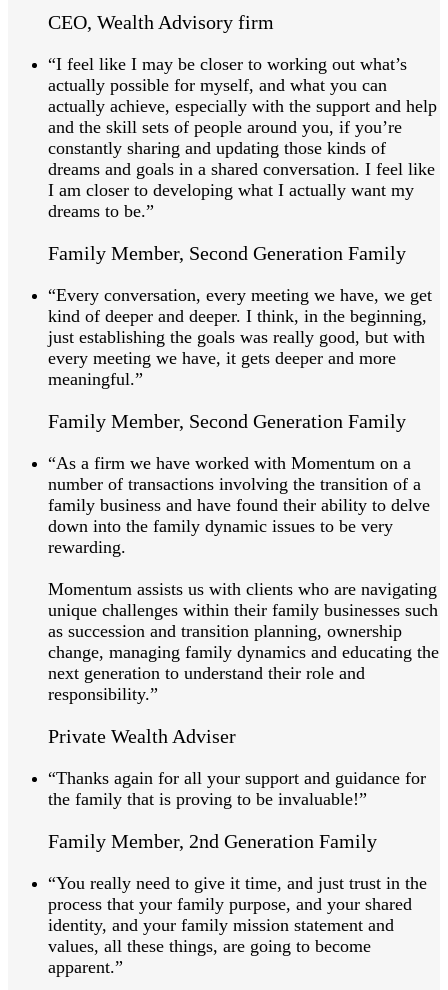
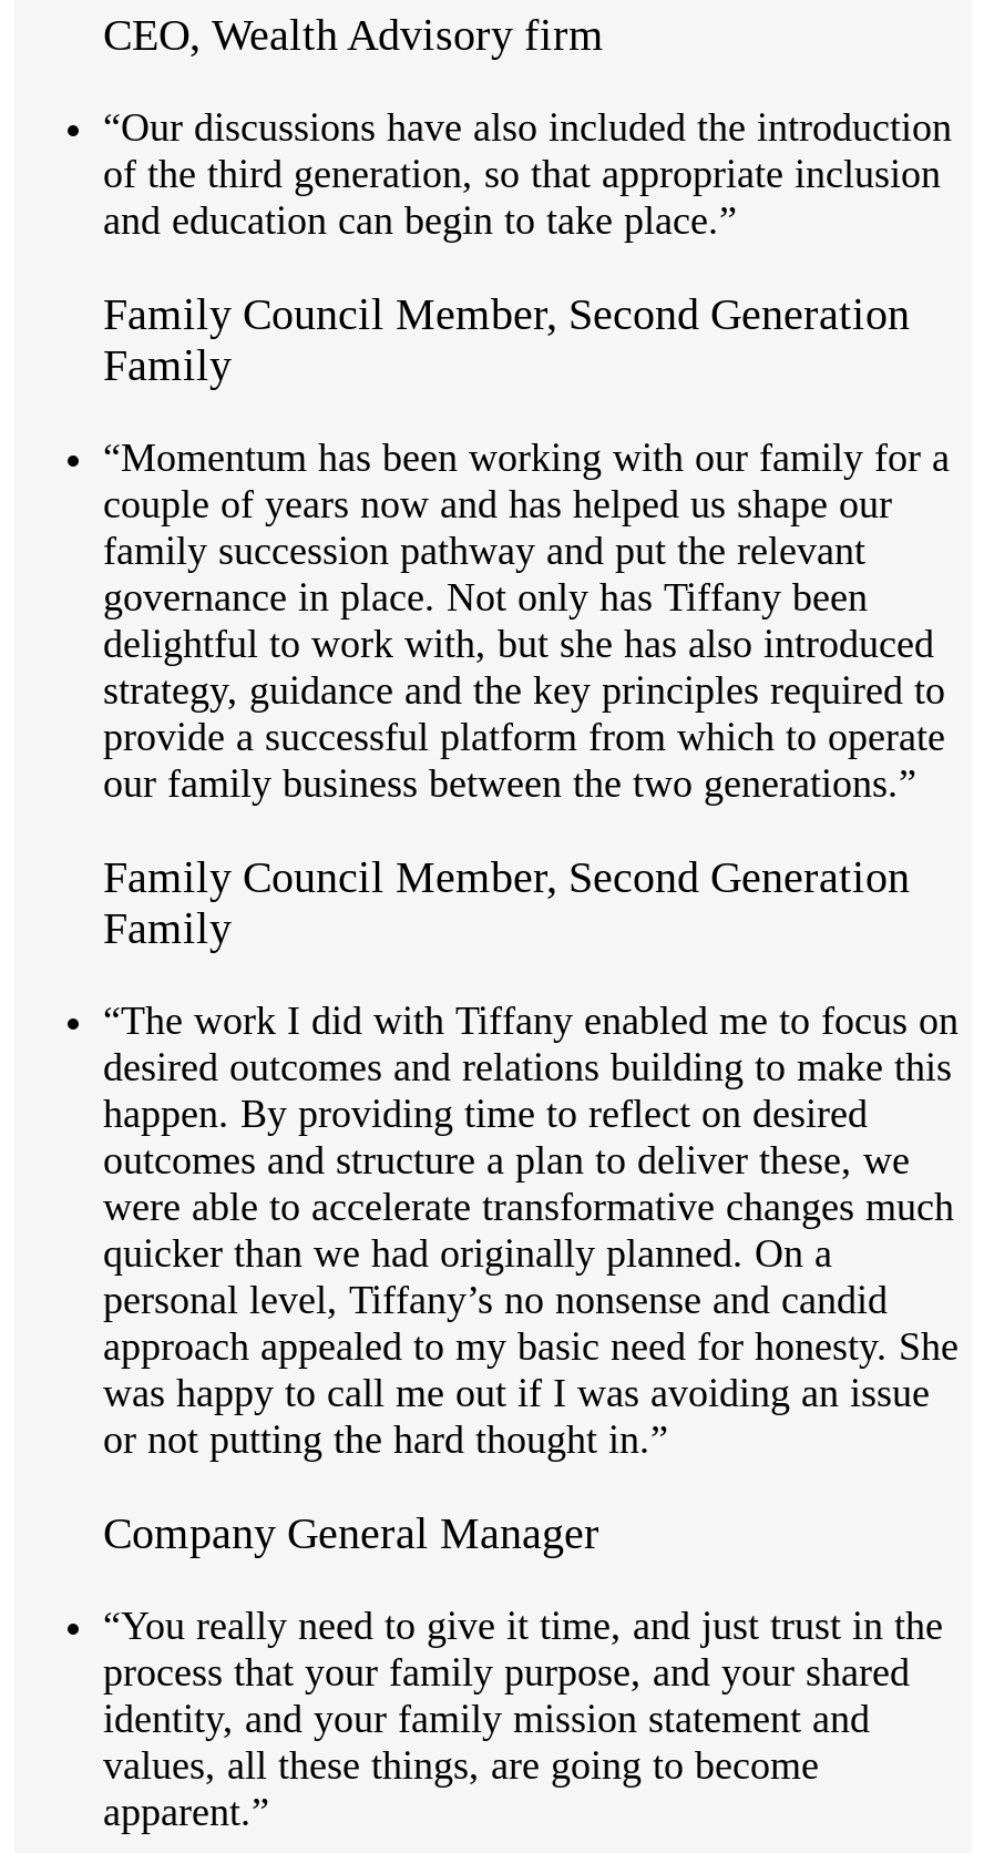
[48,54,439,852] “I feel like I may be closer to working out what’s | actually possible for myself, and what you can | actually achieve, especially with the support and help | and the skill sets of people around you, if you’re | constantly sharing and updating those kinds of | dreams and goals in a shared conversation. I feel like | I am closer to developing what I actually want my | dreams to be.” | Family Member, Second Generation Family | “Every conversation, every meeting we have, we get | kind of deeper and deeper. I think, in the beginning, | just establishing the goals was really good, but with | every meeting we have, it gets deeper and more | meaningful.” | Family Member, Second Generation Family | “As a firm we have worked with Momentum on a | number of transactions involving the transition of a | family business and have found their ability to delve | down into the family dynamic issues to be very | rewarding. | Momentum assists us with clients who are navigating | unique challenges within their family businesses such | as succession and transition planning, ownership | change, managing family dynamics and educating the | next generation to understand their role and | responsibility.” | Private Wealth Adviser | “Thanks again for all your support and guidance for | the family that is proving to be invaluable!” | Family Member, 2nd Generation Family -> [103,106,959,1558] “Our discussions have also included the introduction | of the third generation, so that appropriate inclusion | and education can begin to take place.” | Family Council Member, Second Generation | Family | “Momentum has been working with our family for a | couple of years now and has helped us shape our | family succession pathway and put the relevant | governance in place. Not only has Tiffany been | delightful to work with, but she has also introduced | strategy, guidance and the key principles required to | provide a successful platform from which to operate | our family business between the two generations.” | Family Council Member, Second Generation | Family | “The work I did with Tiffany enabled me to focus on | desired outcomes and relations building to make this | happen. By providing time to reflect on desired | outcomes and structure a plan to deliver these, we | were able to accelerate transformative changes much | quicker than we had originally planned. On a | personal level, Tiffany’s no nonsense and candid | approach appealed to my basic need for honesty. She | was happy to call me out if I was avoiding an issue | or not putting the hard thought in.” | Company General Manager

